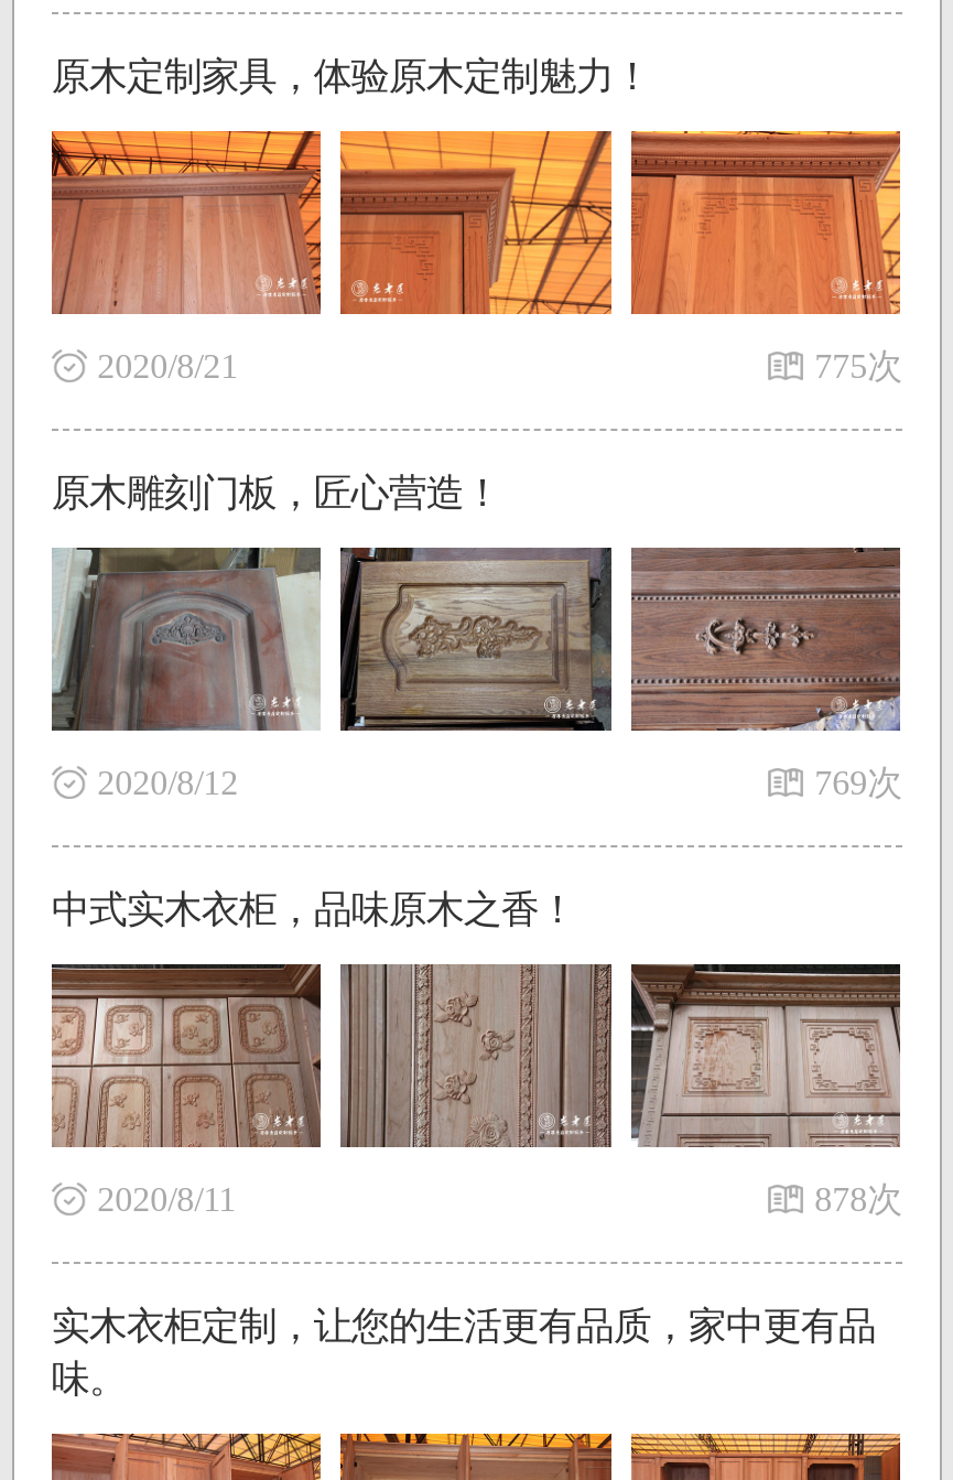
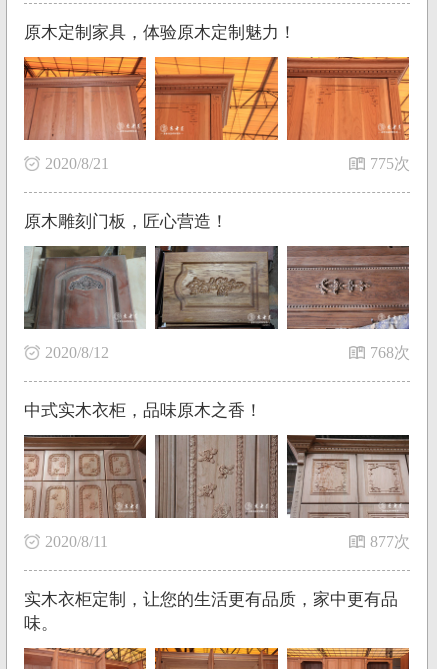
[814,764,903,801] 769次 -> [370,344,410,361] 768次
[814,1180,903,1218] 878次 -> [370,533,410,550] 877次

